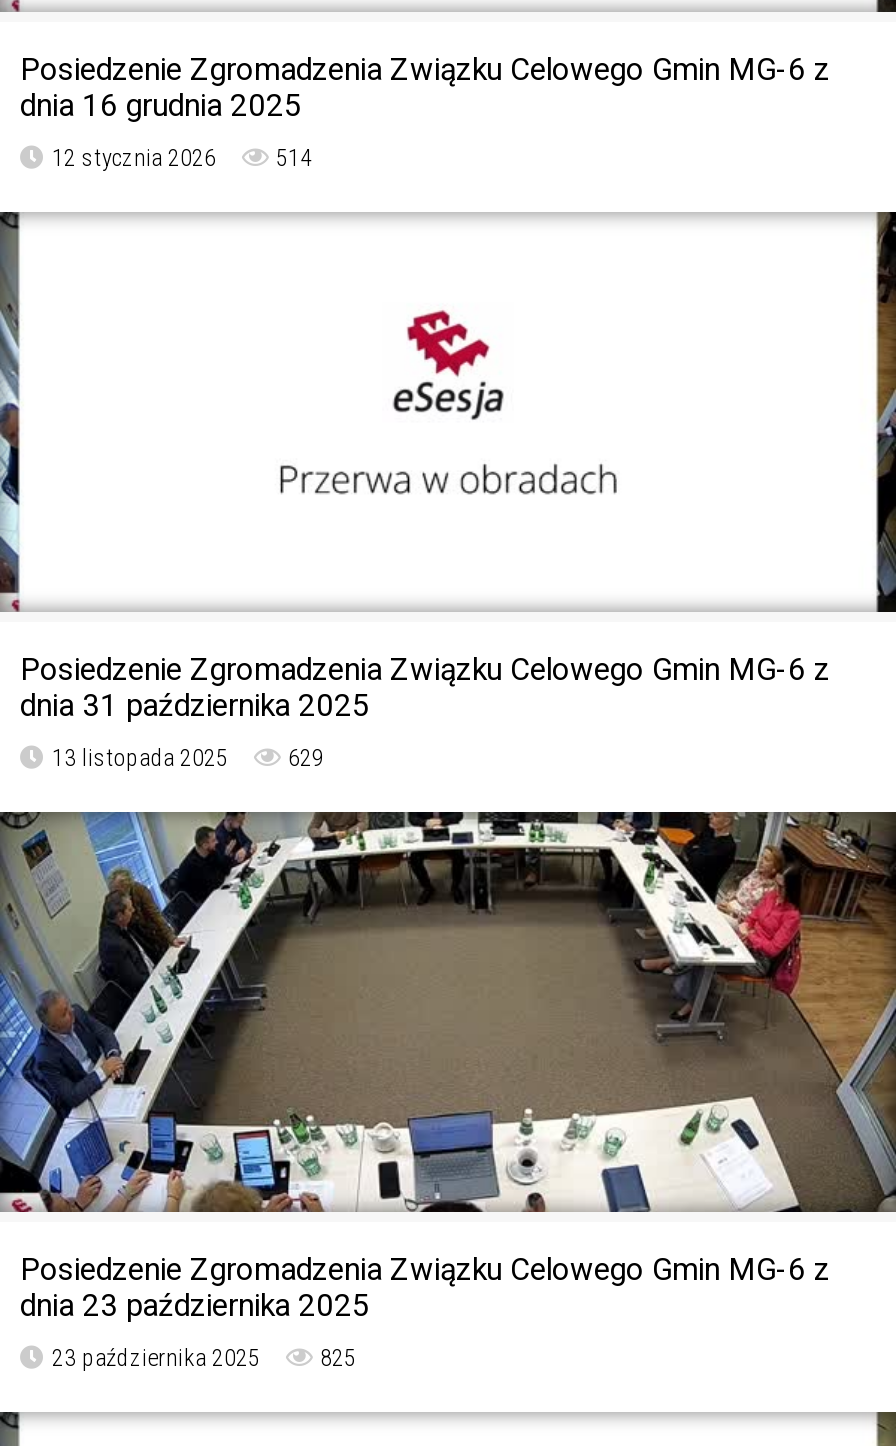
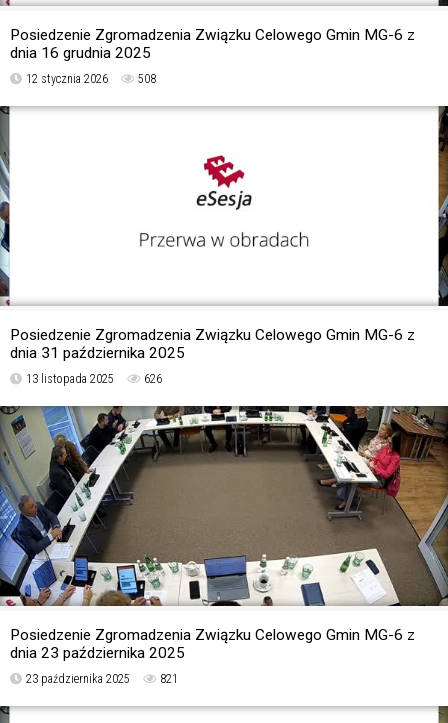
[52,144,312,172] 12 stycznia 2026 514 -> [26,72,156,86] 12 stycznia 2026 508
[52,744,324,772] 13 listopada 2025 629 -> [26,372,162,386] 13 listopada 2025 626
[52,1344,356,1372] 23 października 2025 825 -> [26,672,178,686] 23 października 2025 821

